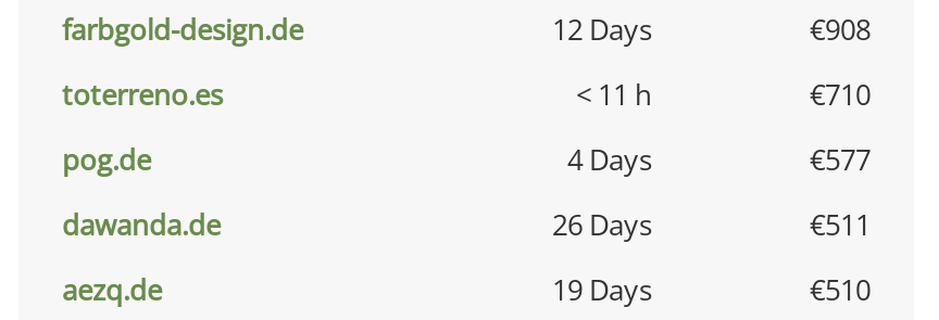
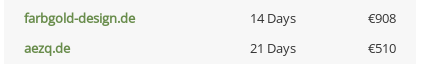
[552,10,652,49] 12 Days -> [249,9,295,27] 14 Days
[62,75,871,244] toterreno.es | < 11 h | €710 | pog.de | 4 Days | €577 | dawanda.de | 26 Days | €511 -> none
[552,270,652,309] 19 Days -> [249,39,295,57] 21 Days

